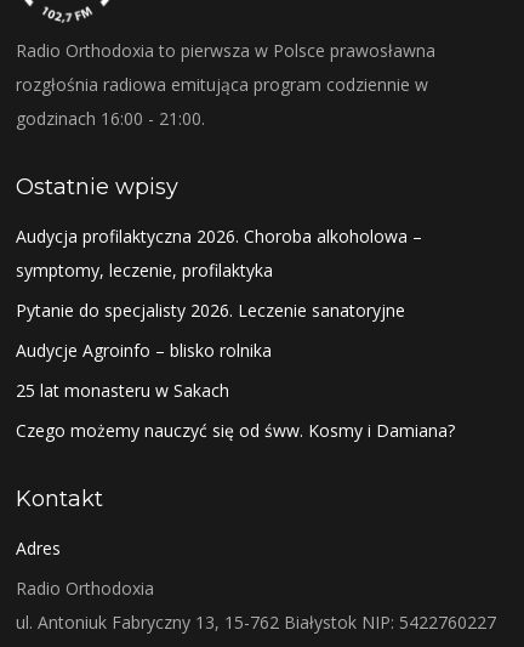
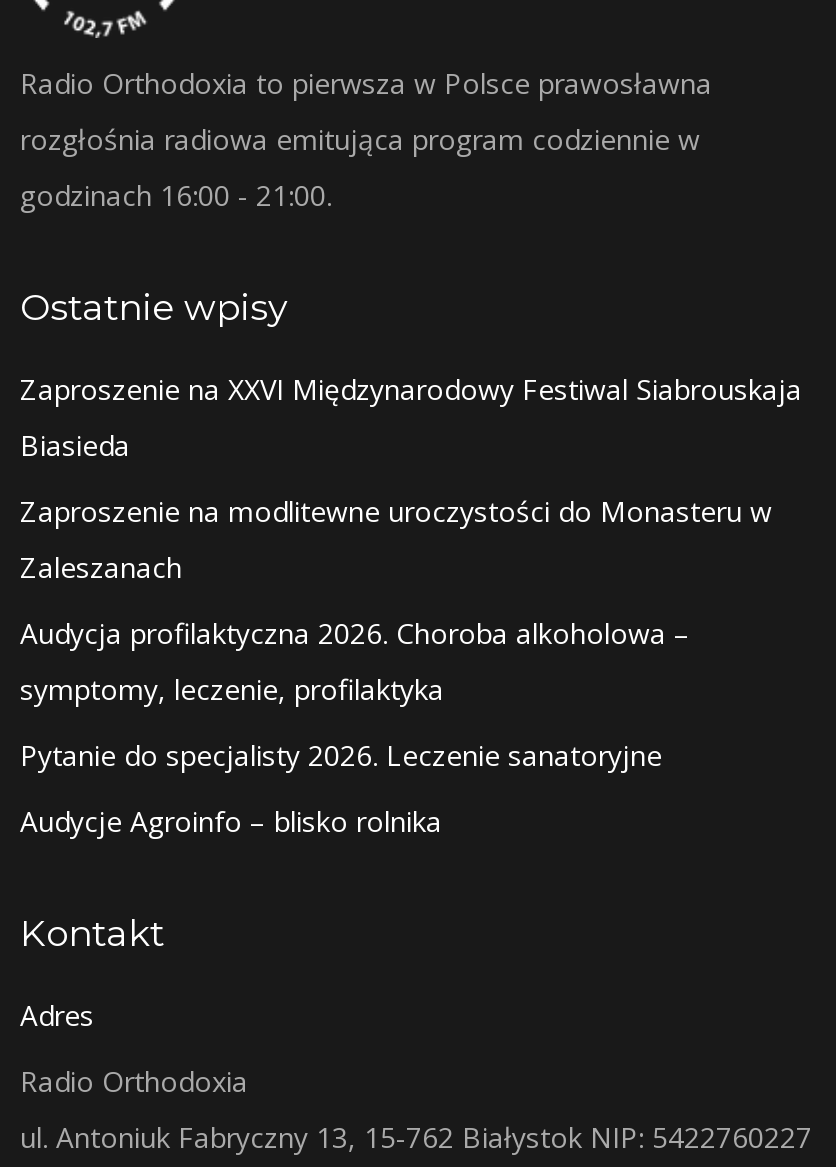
none -> [20,370,802,586] Zaproszenie na XXVI Międzynarodowy Festiwal Siabrouskaja | Biasieda | Zaproszenie na modlitewne uroczystości do Monasteru w | Zaleszanach
moved [16,225,422,362] -> [20,614,690,840]: Audycja profilaktyczna 2026. Choroba alkoholowa – | symptomy, leczenie, profilaktyka | Pytanie do specjalisty 2026. Leczenie sanatoryjne | Audycje Agroinfo – blisko rolnika
[16,379,455,442] 25 lat monasteru w Sakach | Czego możemy nauczyć się od śww. Kosmy i Damiana? -> none

